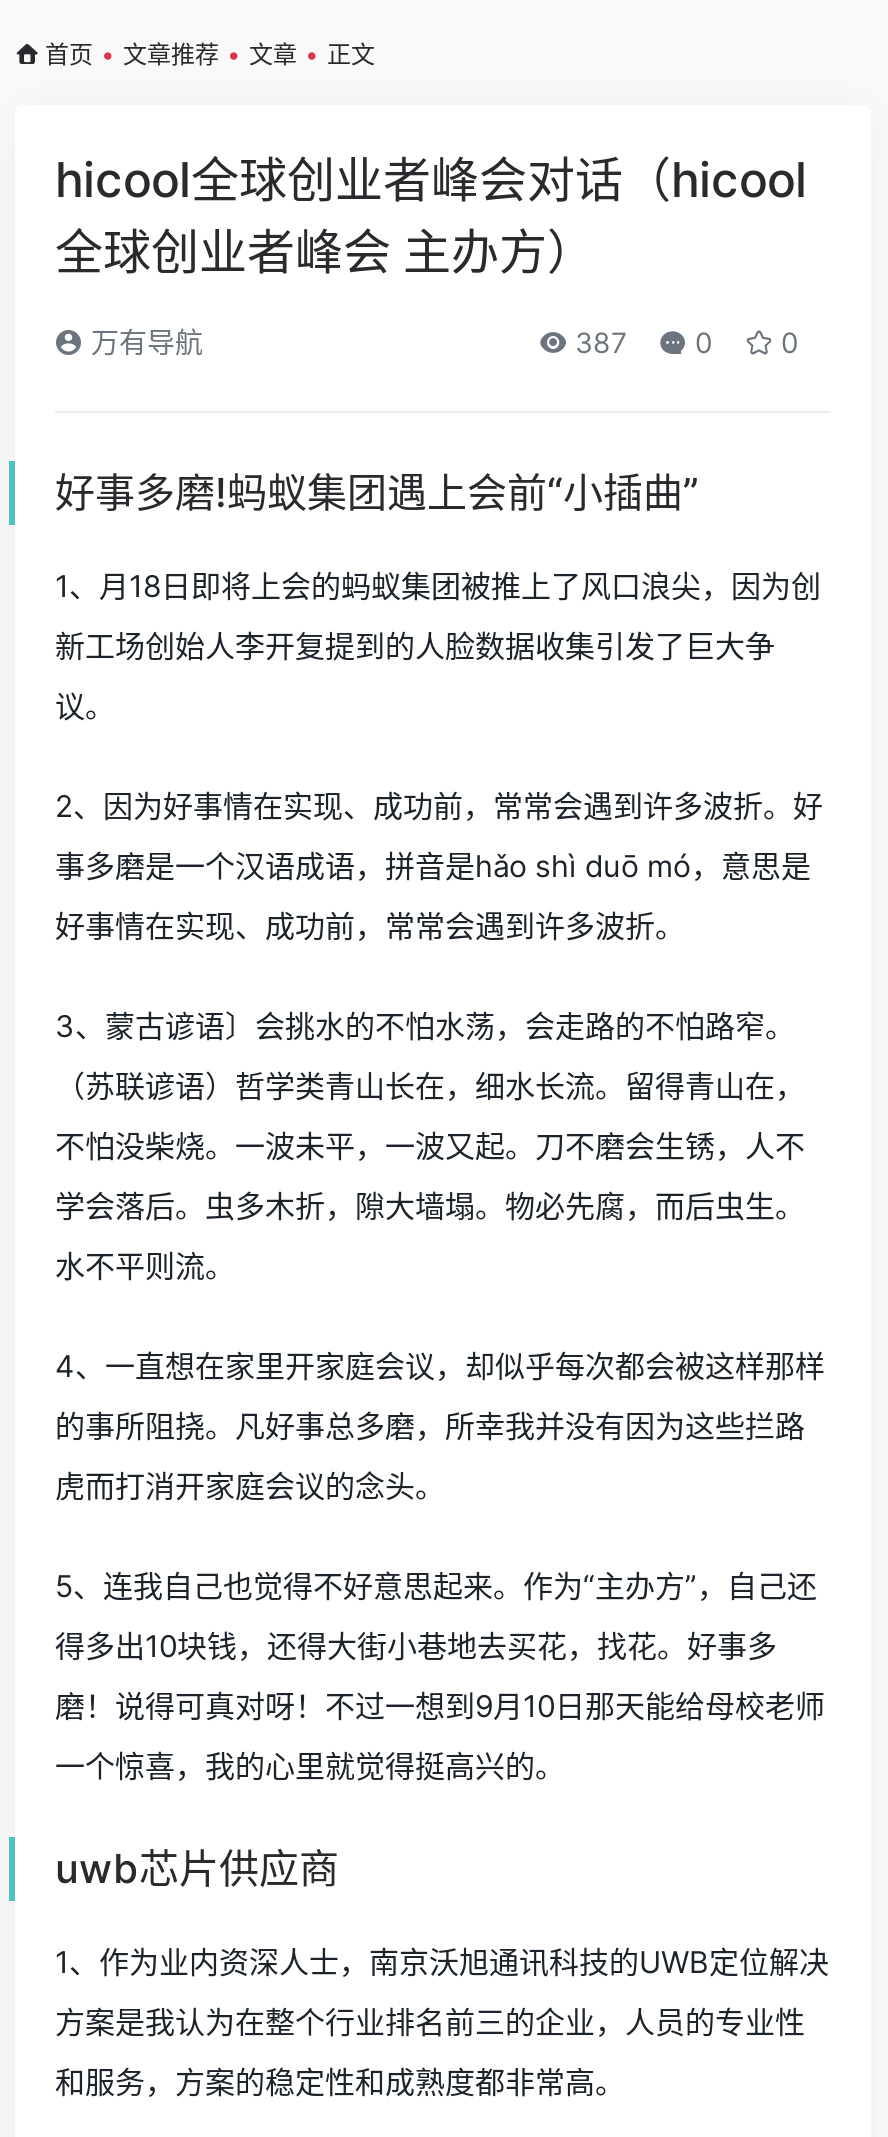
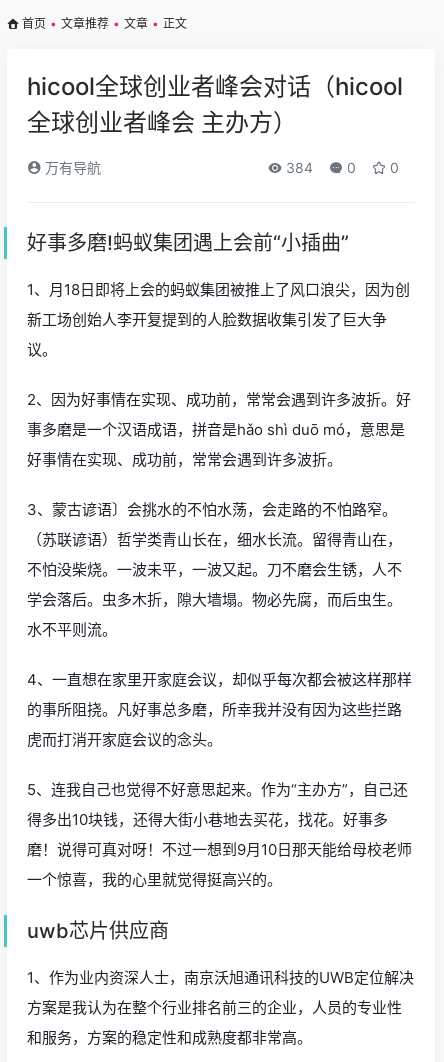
[567,325,799,359] 387 0 0 -> [282,159,399,176] 384 0 0

